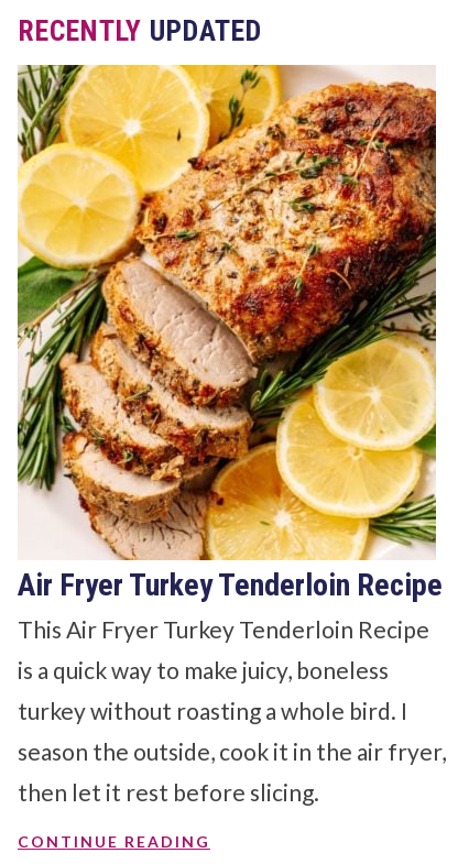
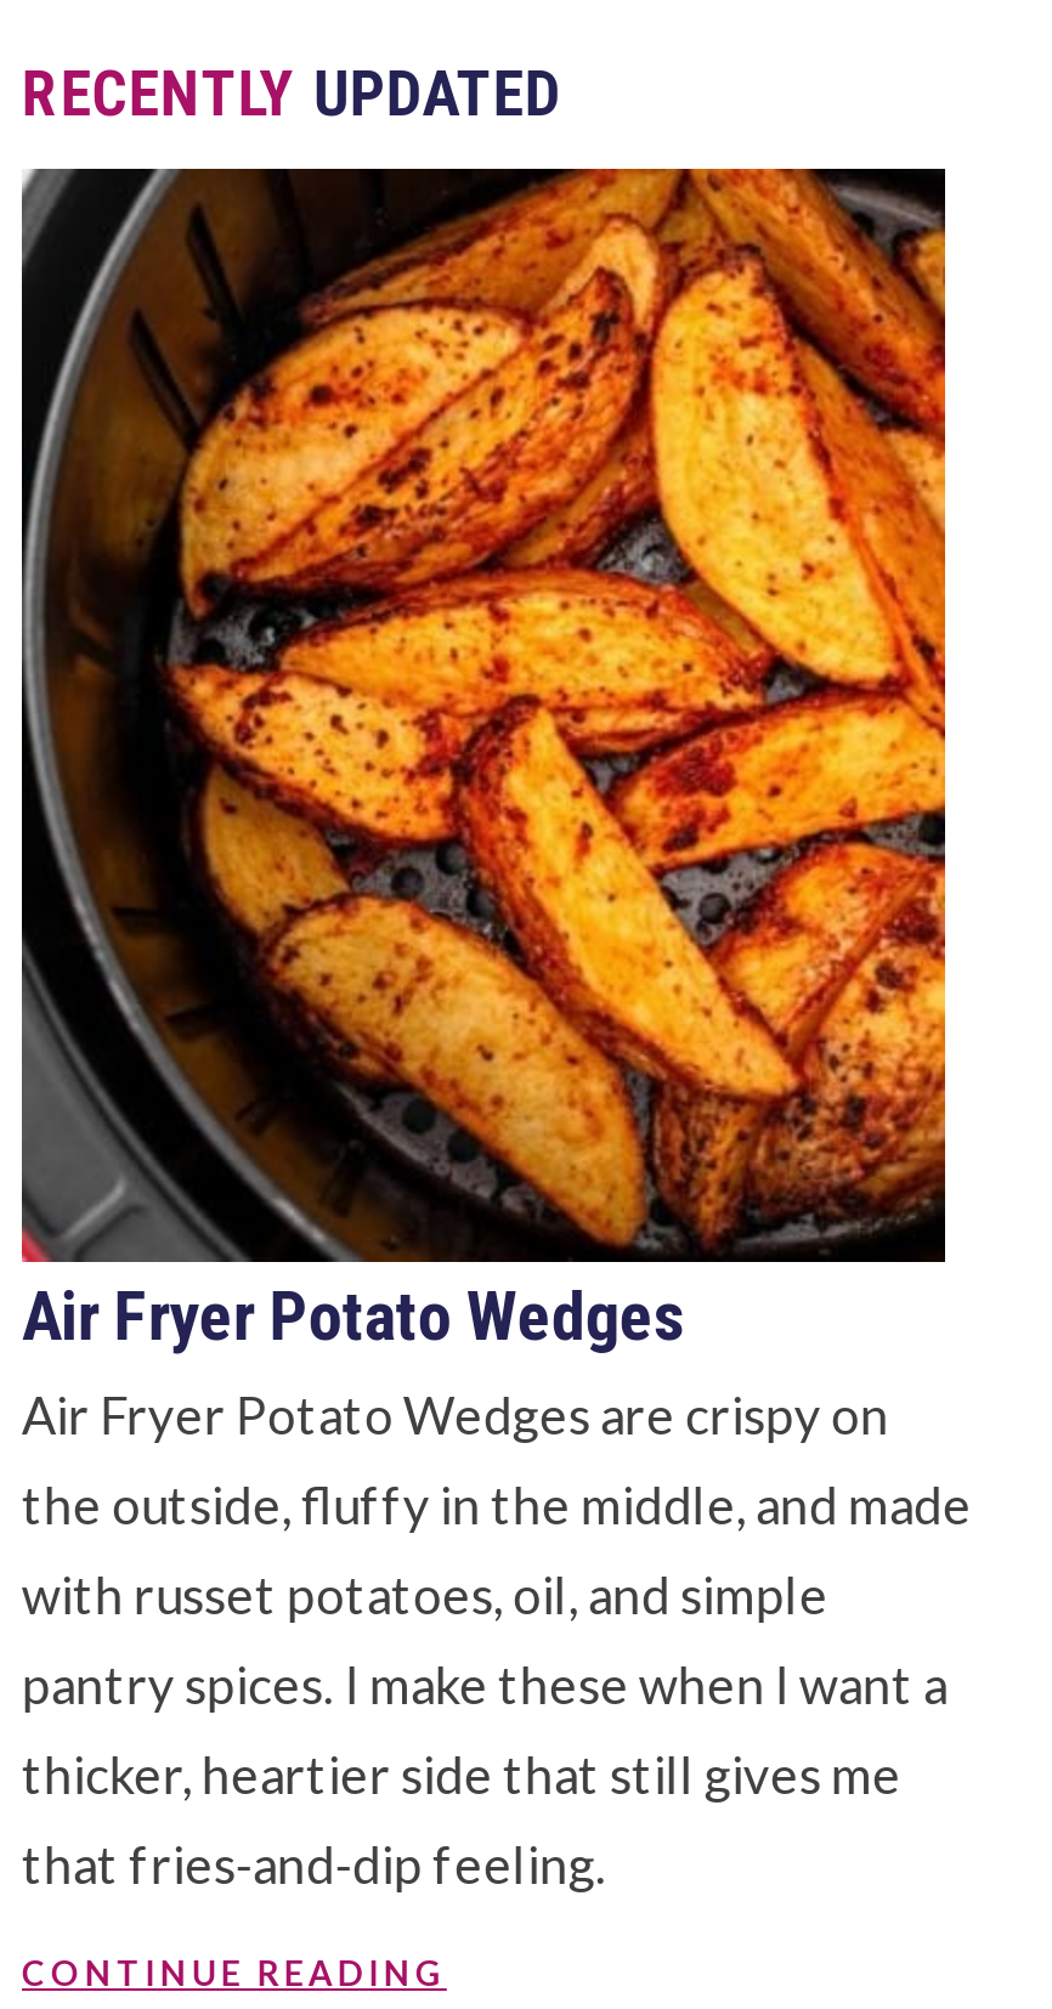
[17,64,446,806] [image] | Air Fryer Turkey Tenderloin Recipe | This Air Fryer Turkey Tenderloin Recipe | is a quick way to make juicy, boneless | turkey without roasting a whole bird. I | season the outside, cook it in the air fryer, | then let it rest before slicing. -> [19,166,972,1893] [image] | Air Fryer Potato Wedges | Air Fryer Potato Wedges are crispy on | the outside, fluffy in the middle, and made | with russet potatoes, oil, and simple | pantry spices. I make these when I want a | thicker, heartier side that still gives me | that fries-and-dip feeling.

